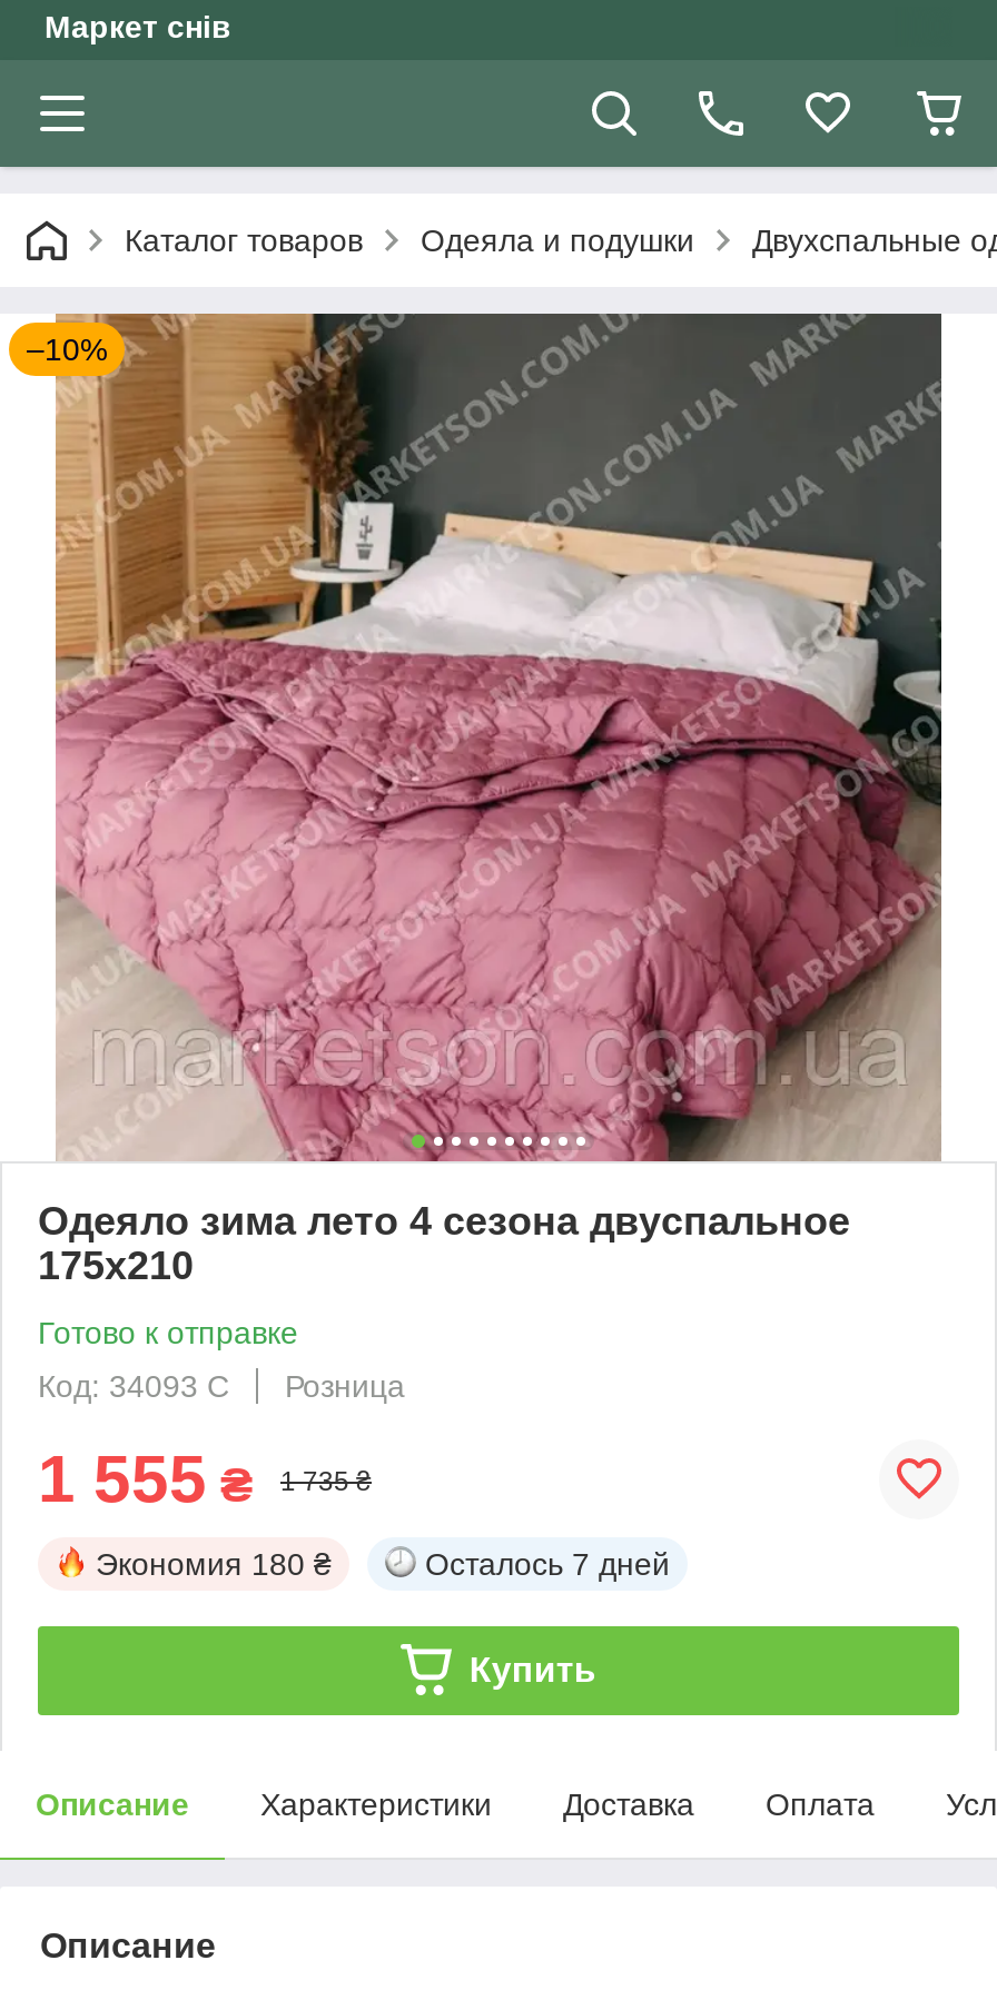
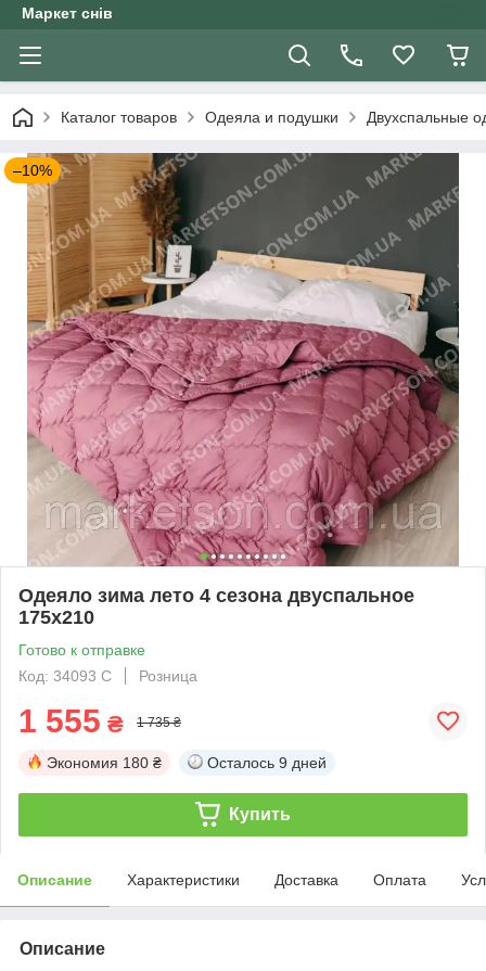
[425,1546,670,1581] Осталось 7 дней -> [207,754,327,771] Осталось 9 дней

